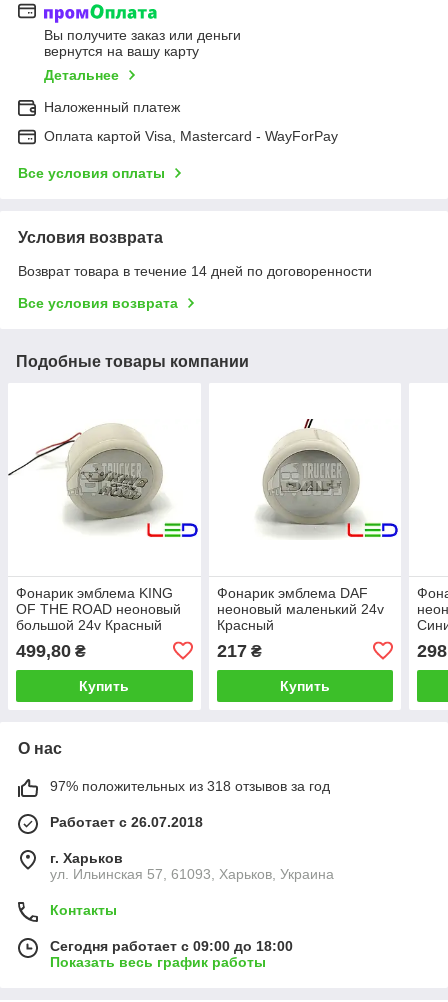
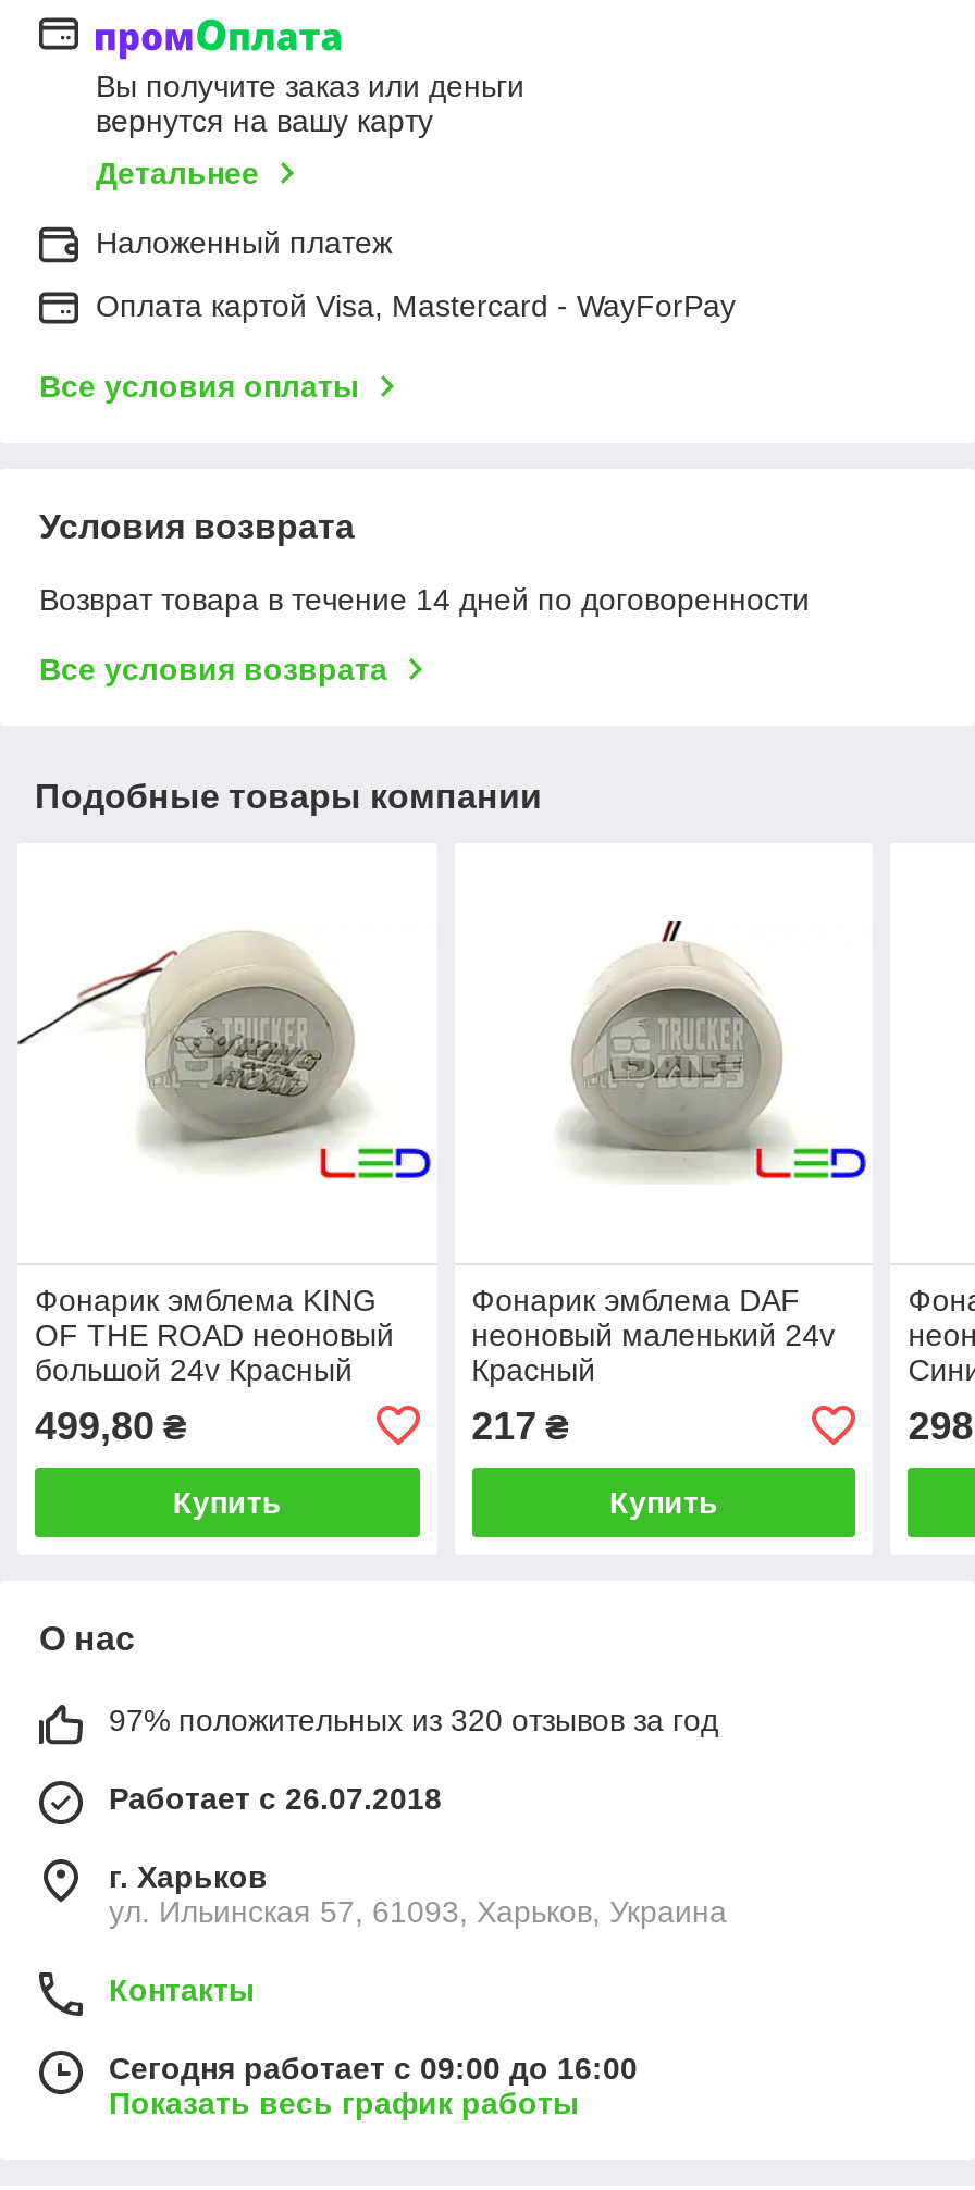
[50,777,330,793] 97% положительных из 318 отзывов за год -> [109,1702,718,1736] 97% положительных из 320 отзывов за год
[50,937,293,953] Сегодня работает с 09:00 до 18:00 -> [109,2050,638,2084] Сегодня работает с 09:00 до 16:00

